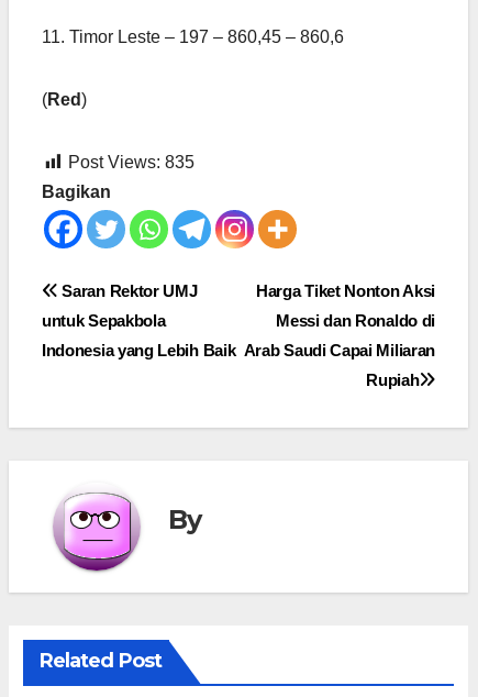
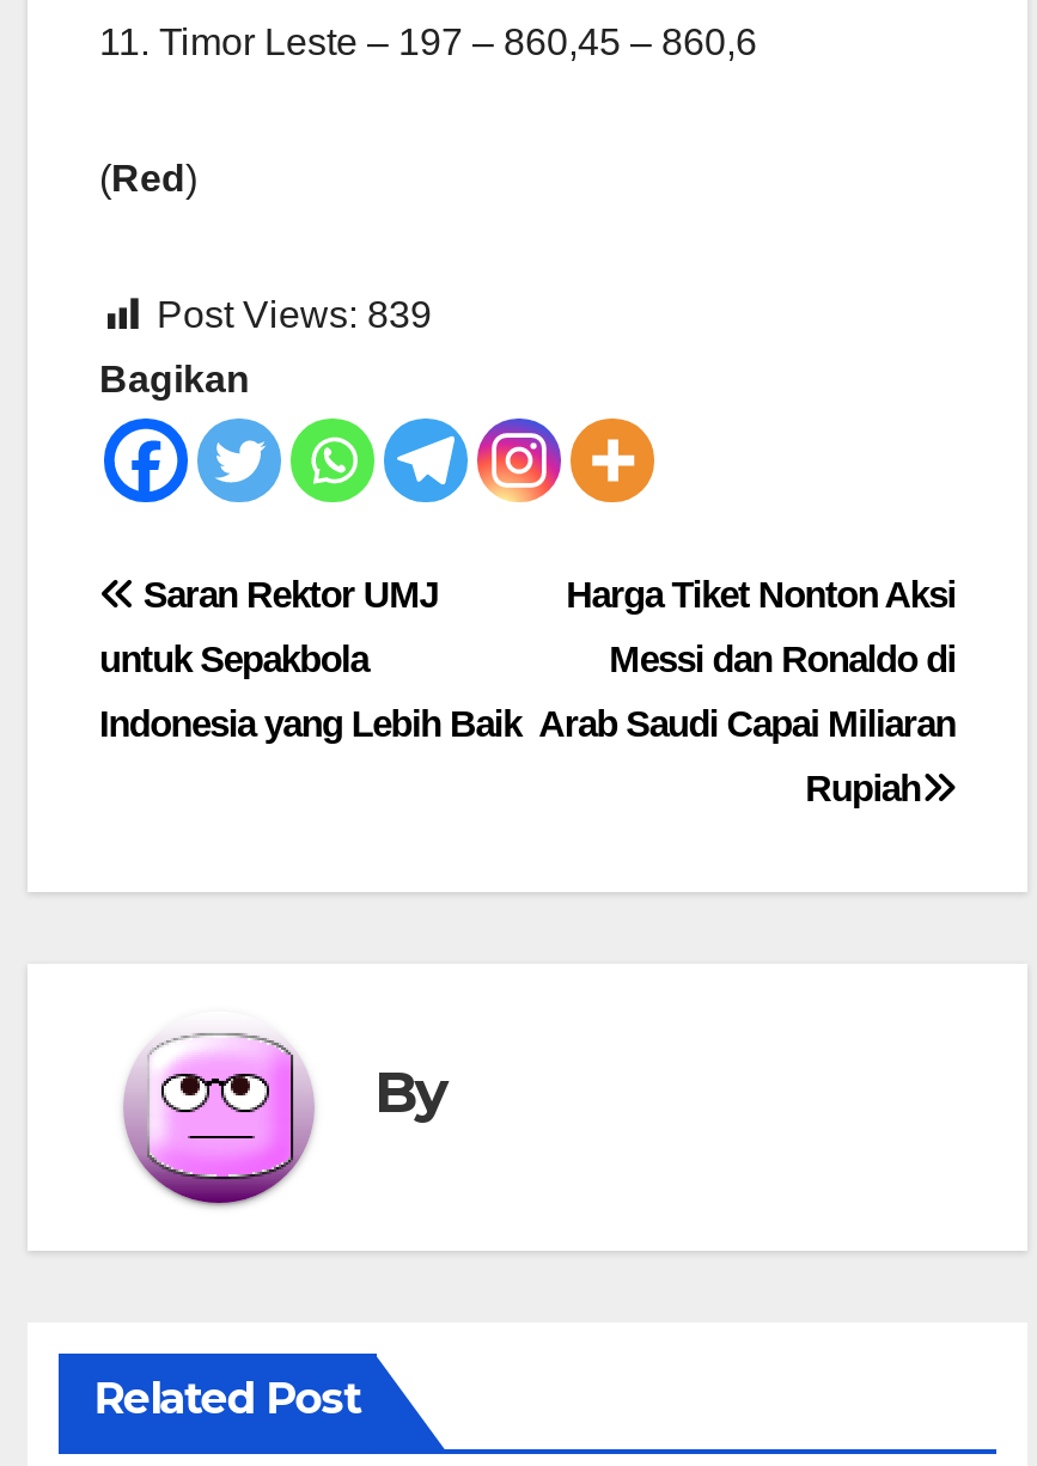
[68,153,194,172] Post Views: 835 -> [157,295,432,336] Post Views: 839

